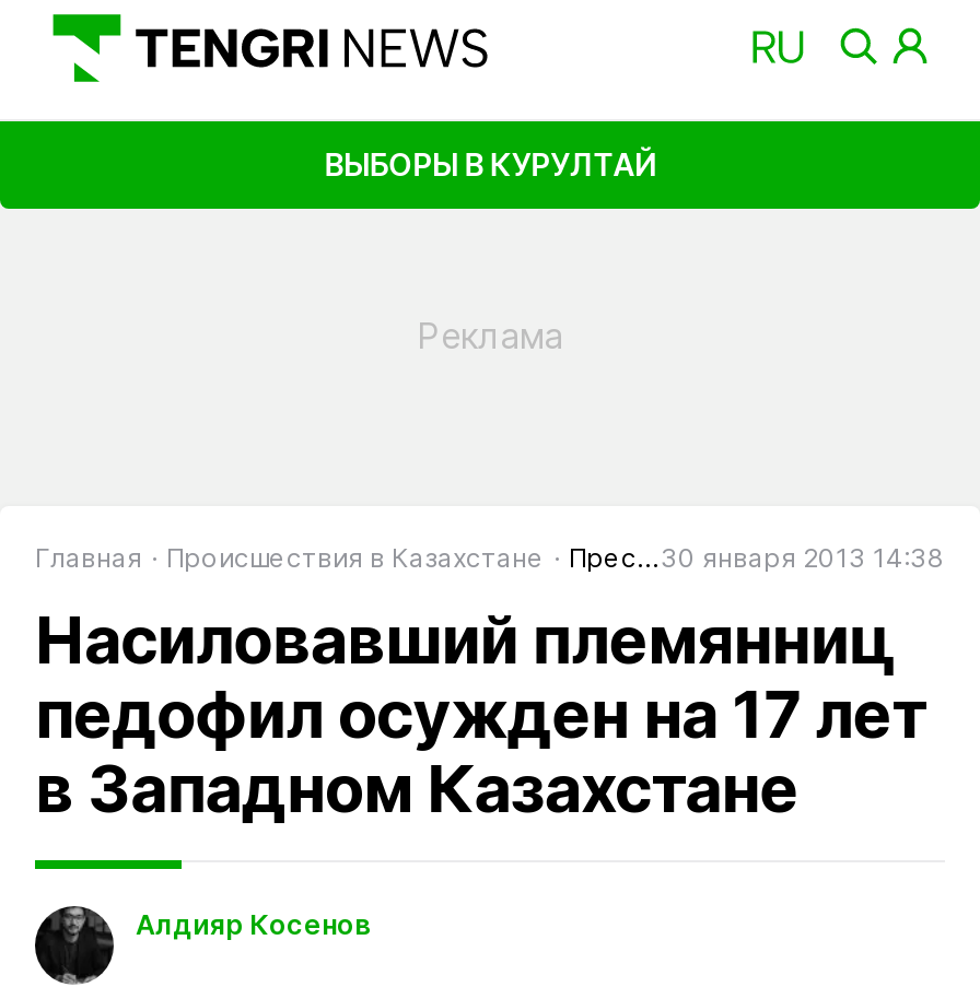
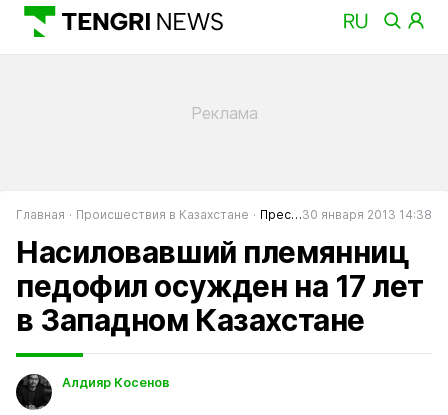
[324,145,656,182] ВЫБОРЫ В КУРУЛТАЙ -> none

